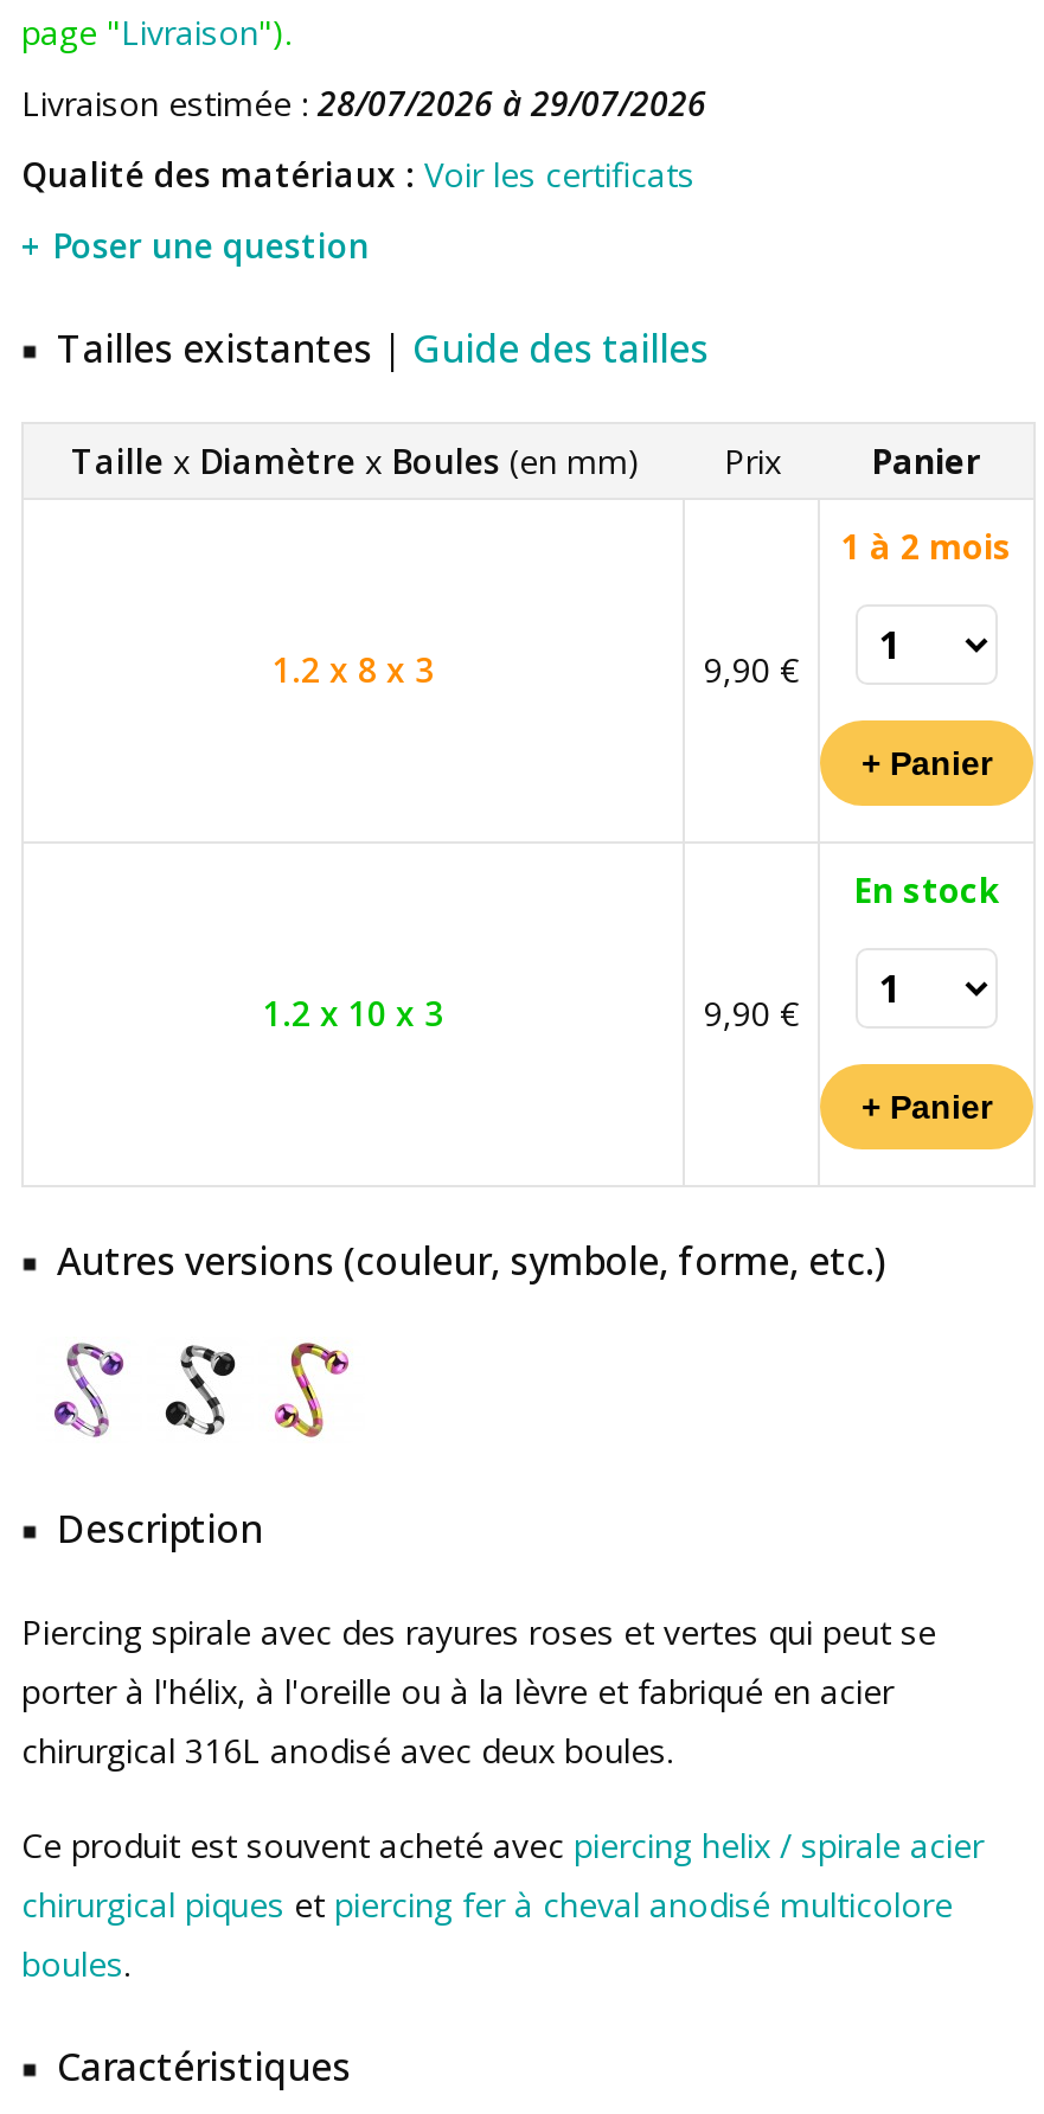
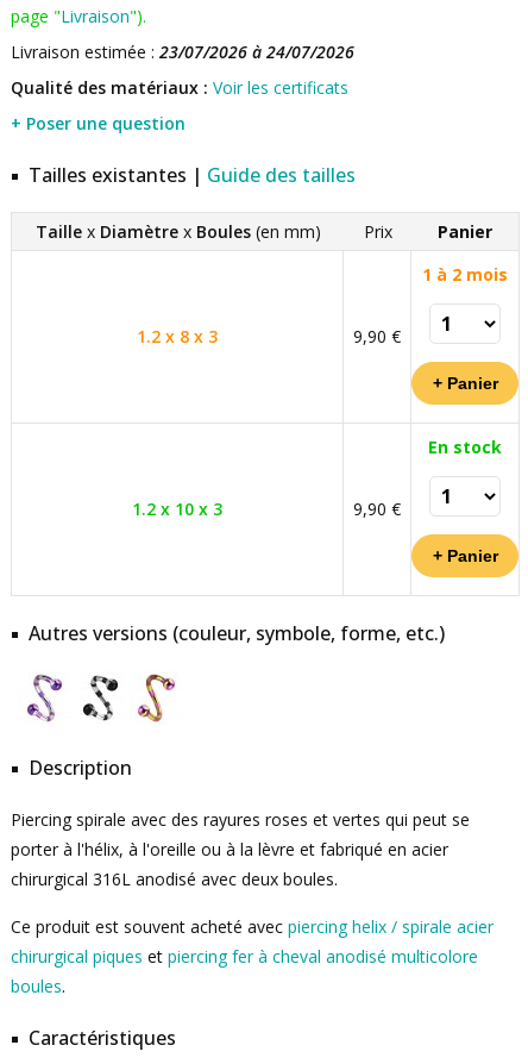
[21,81,706,126] Livraison estimée : 28/07/2026 à 29/07/2026 -> [11,40,354,63] Livraison estimée : 23/07/2026 à 24/07/2026

